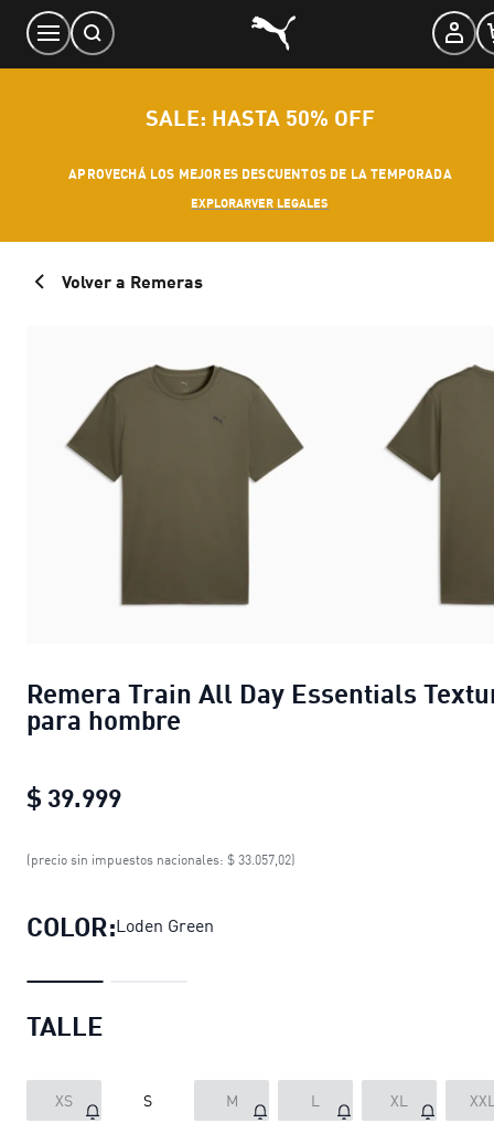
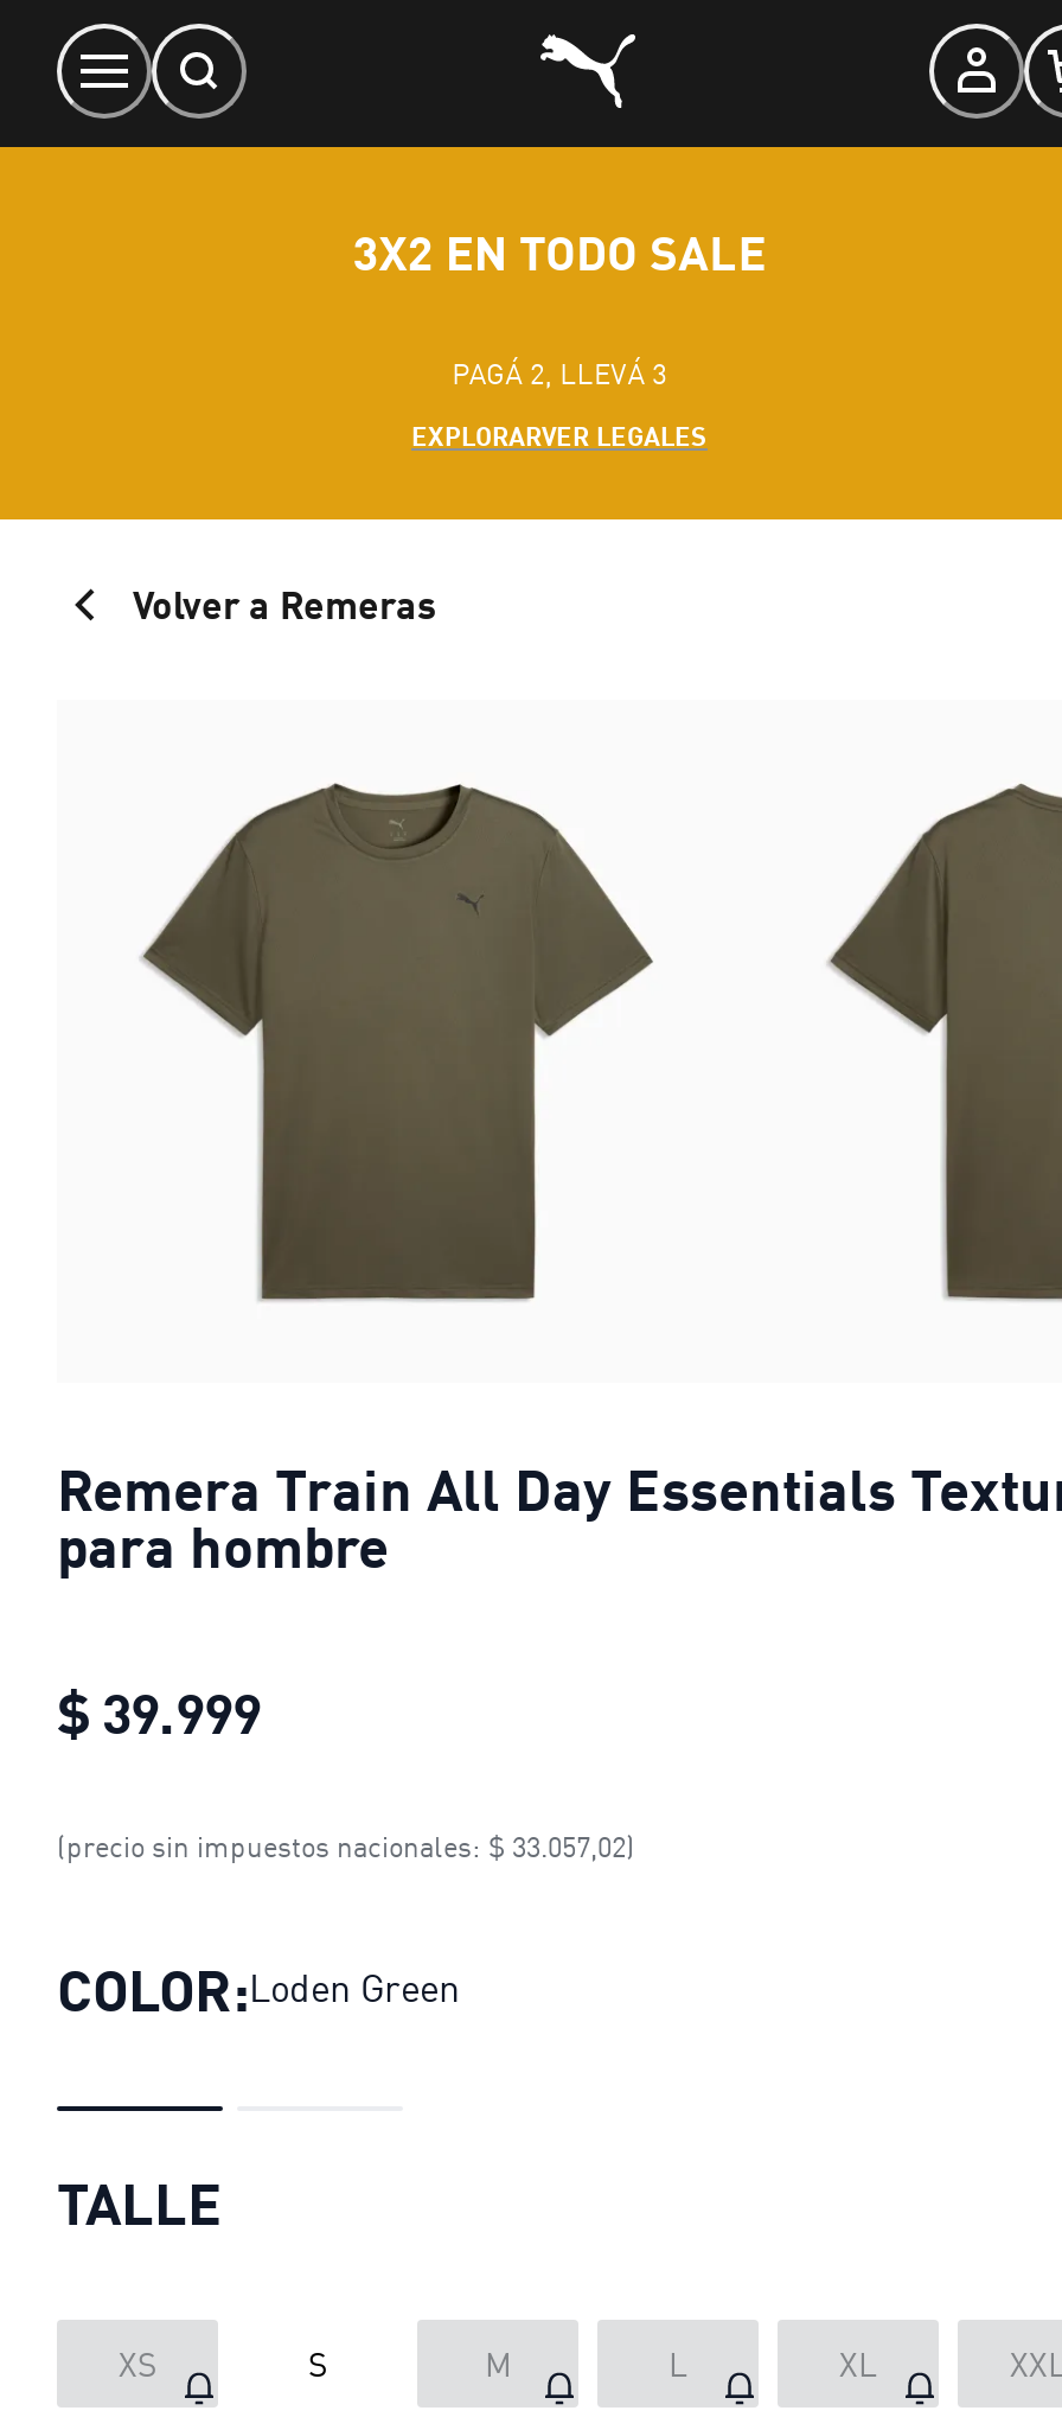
[145,104,375,130] SALE: HASTA 50% OFF -> [353,223,766,280] 3X2 EN TODO SALE
[69,166,452,182] APROVECHÁ LOS MEJORES DESCUENTOS DE LA TEMPORADA -> [452,356,667,391] PAGÁ 2, LLEVÁ 3

